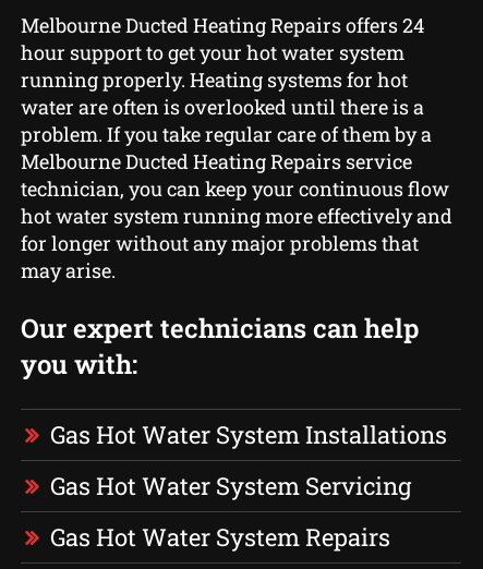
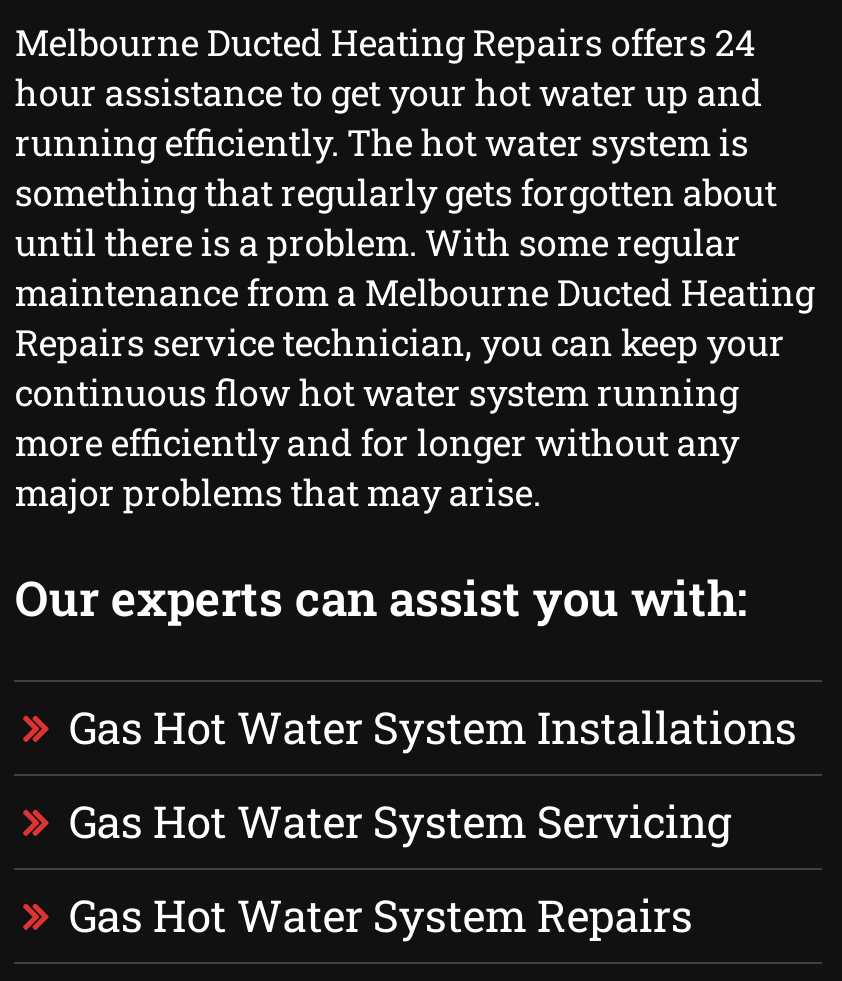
[21,39,453,283] hour support to get your hot water system | running properly. Heating systems for hot | water are often is overlooked until there is a | problem. If you take regular care of them by a | Melbourne Ducted Heating Repairs service | technician, you can keep your continuous flow | hot water system running more effectively and | for longer without any major problems that | may arise. -> [15,68,815,516] hour assistance to get your hot water up and | running efficiently. The hot water system is | something that regularly gets forgotten about | until there is a problem. With some regular | maintenance from a Melbourne Ducted Heating | Repairs service technician, you can keep your | continuous flow hot water system running | more efficiently and for longer without any | major problems that may arise.
[21,311,419,382] Our expert technicians can help | you with: -> [15,566,747,630] Our experts can assist you with:

